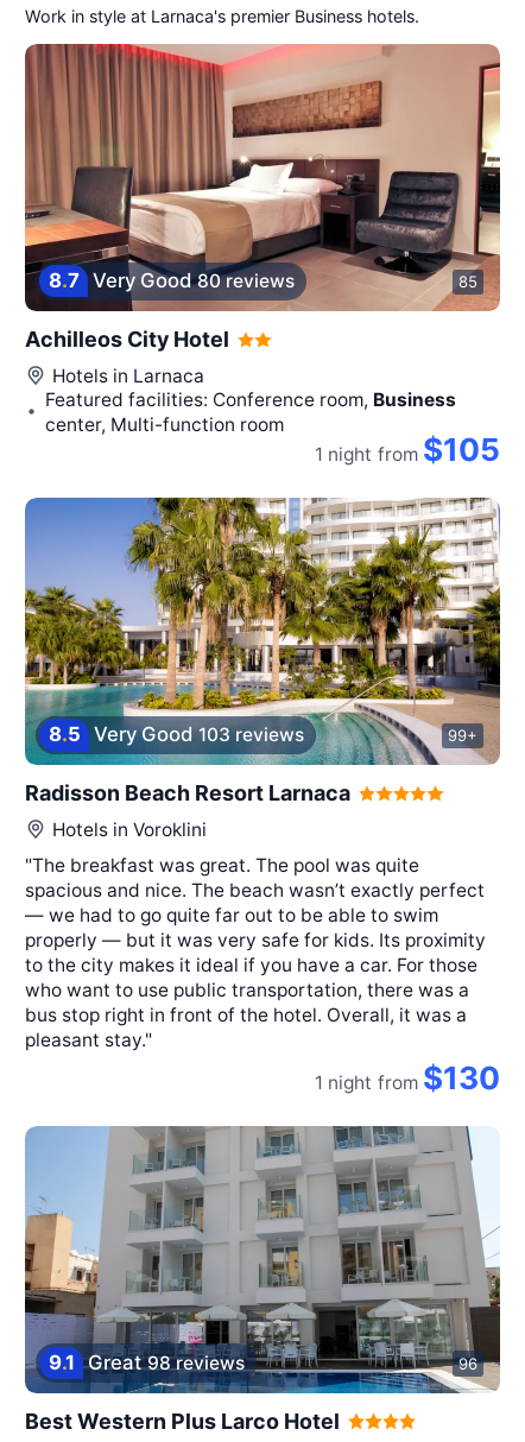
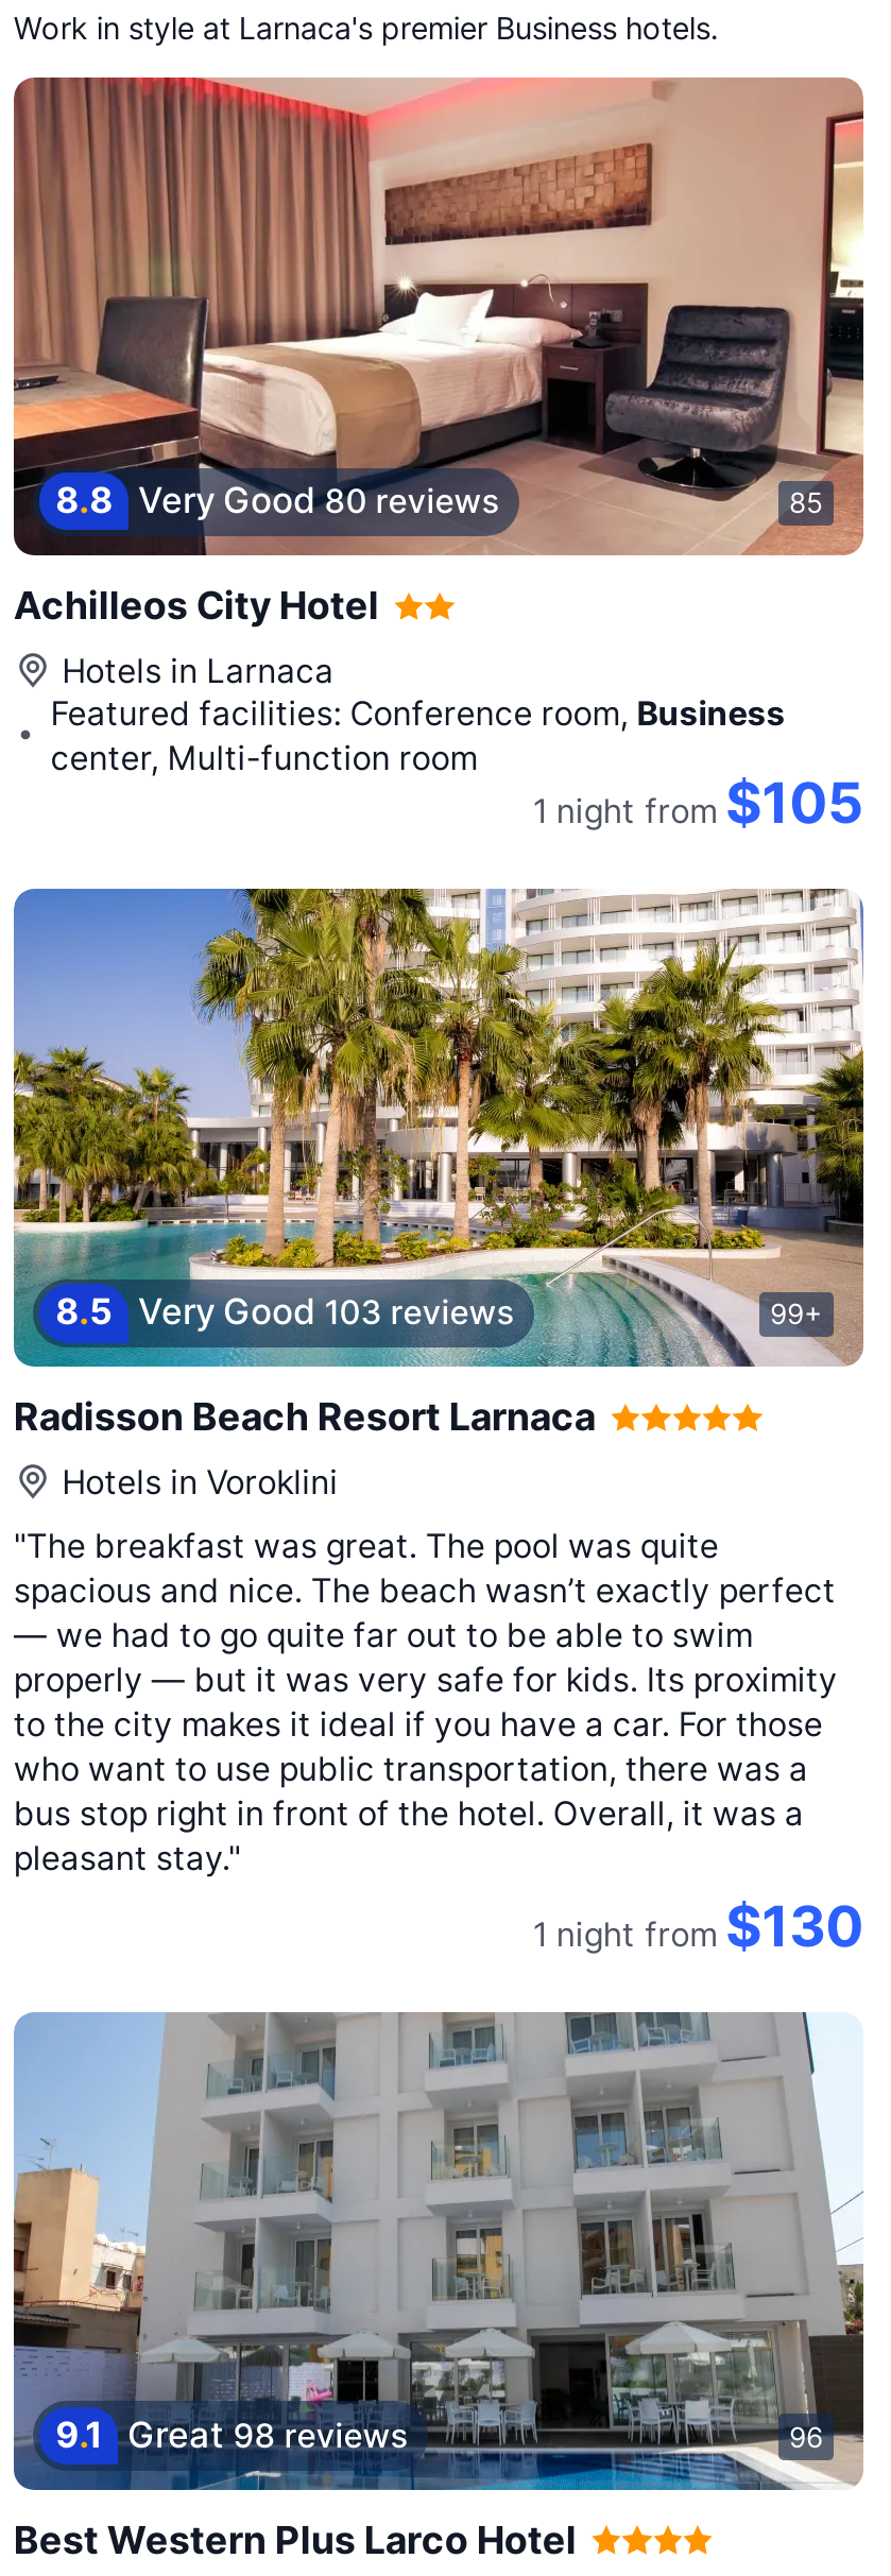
[48,268,295,292] 8.7 Very Good 80 reviews -> [55,479,498,521] 8.8 Very Good 80 reviews

